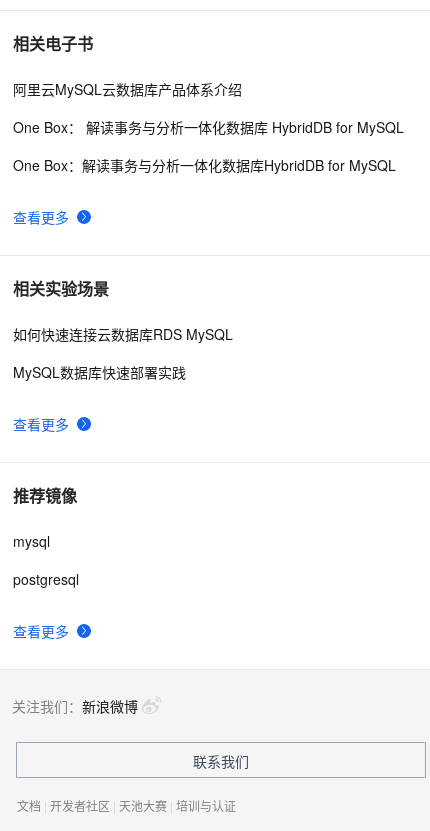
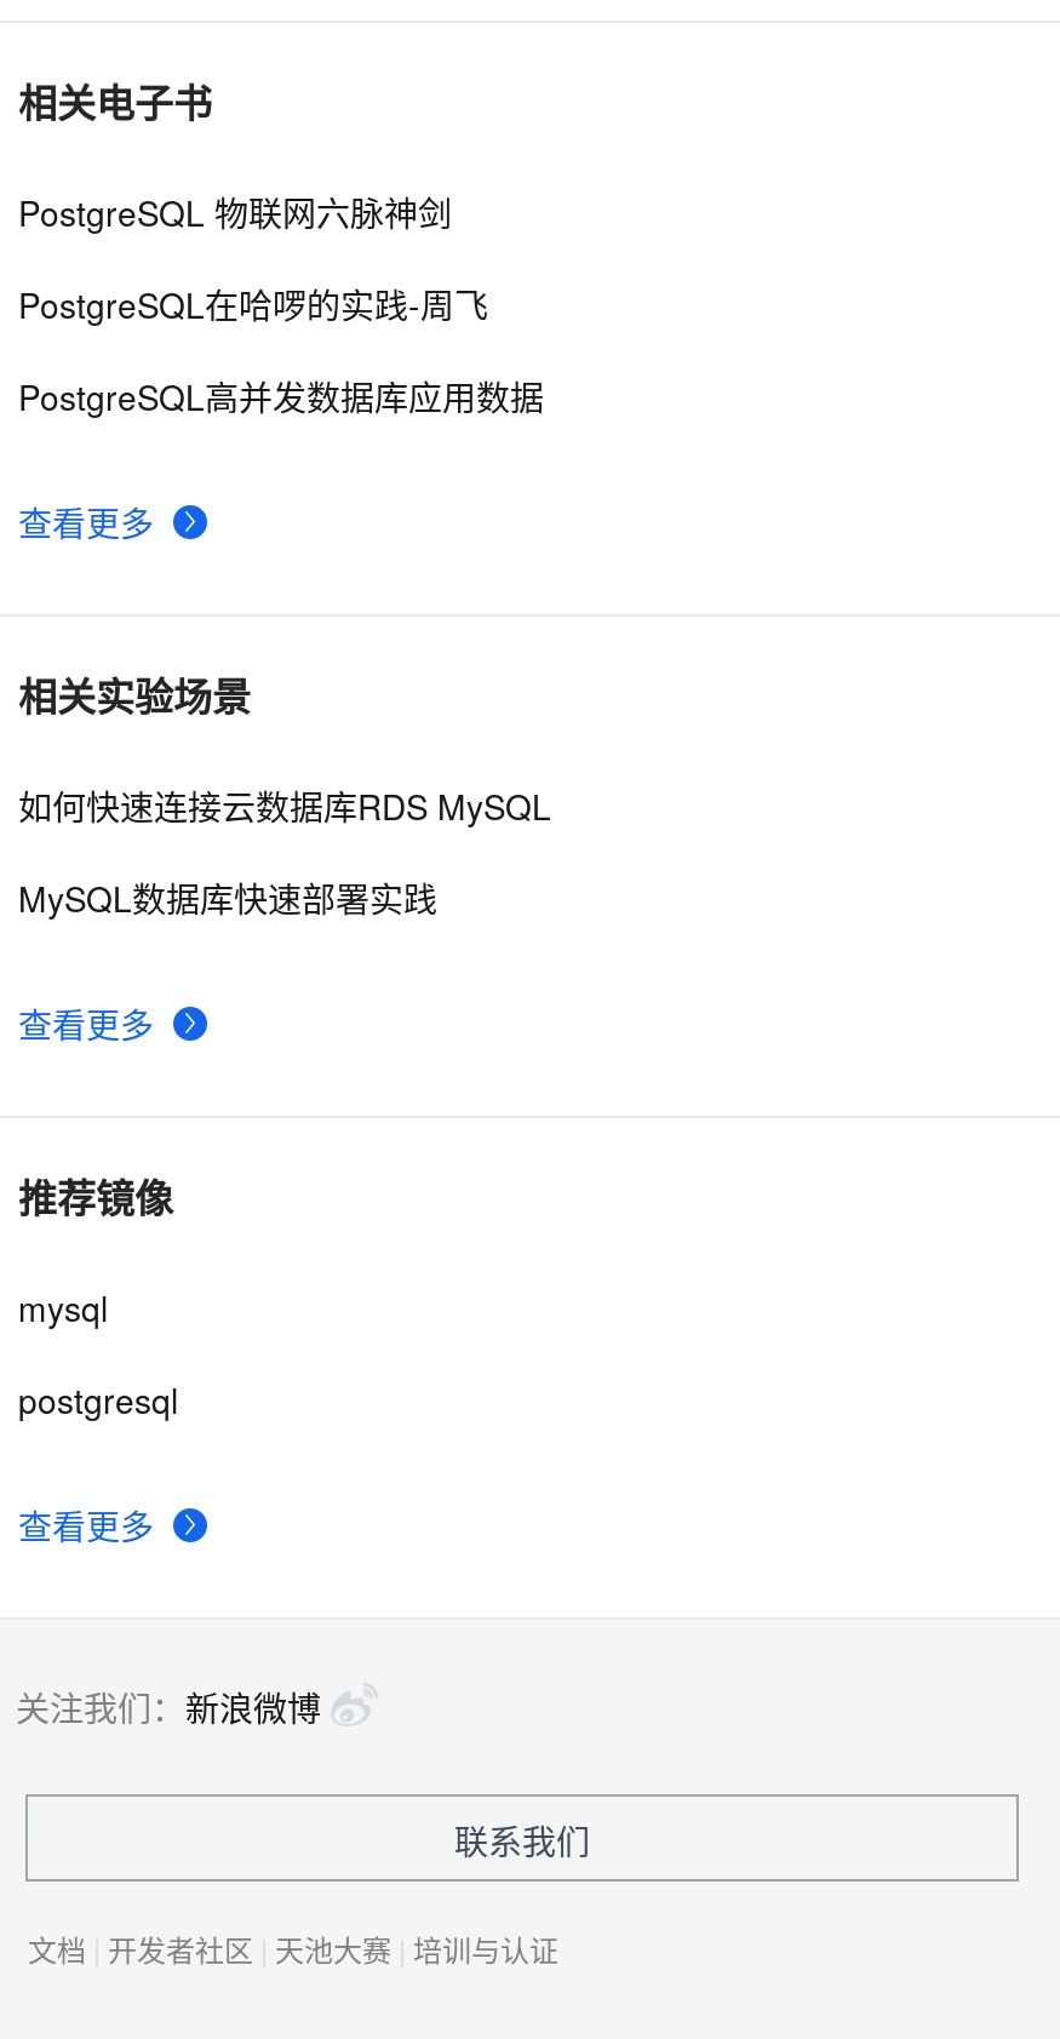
[13,78,242,98] 阿里云MySQL云数据库产品体系介绍 -> [18,187,452,235] PostgreSQL 物联网六脉神剑
[13,116,404,136] One Box： 解读事务与分析一体化数据库 HybridDB for MySQL -> [18,279,488,327] PostgreSQL在哈啰的实践-周飞
[13,154,396,174] One Box：解读事务与分析一体化数据库HybridDB for MySQL -> [18,371,544,419] PostgreSQL高并发数据库应用数据

